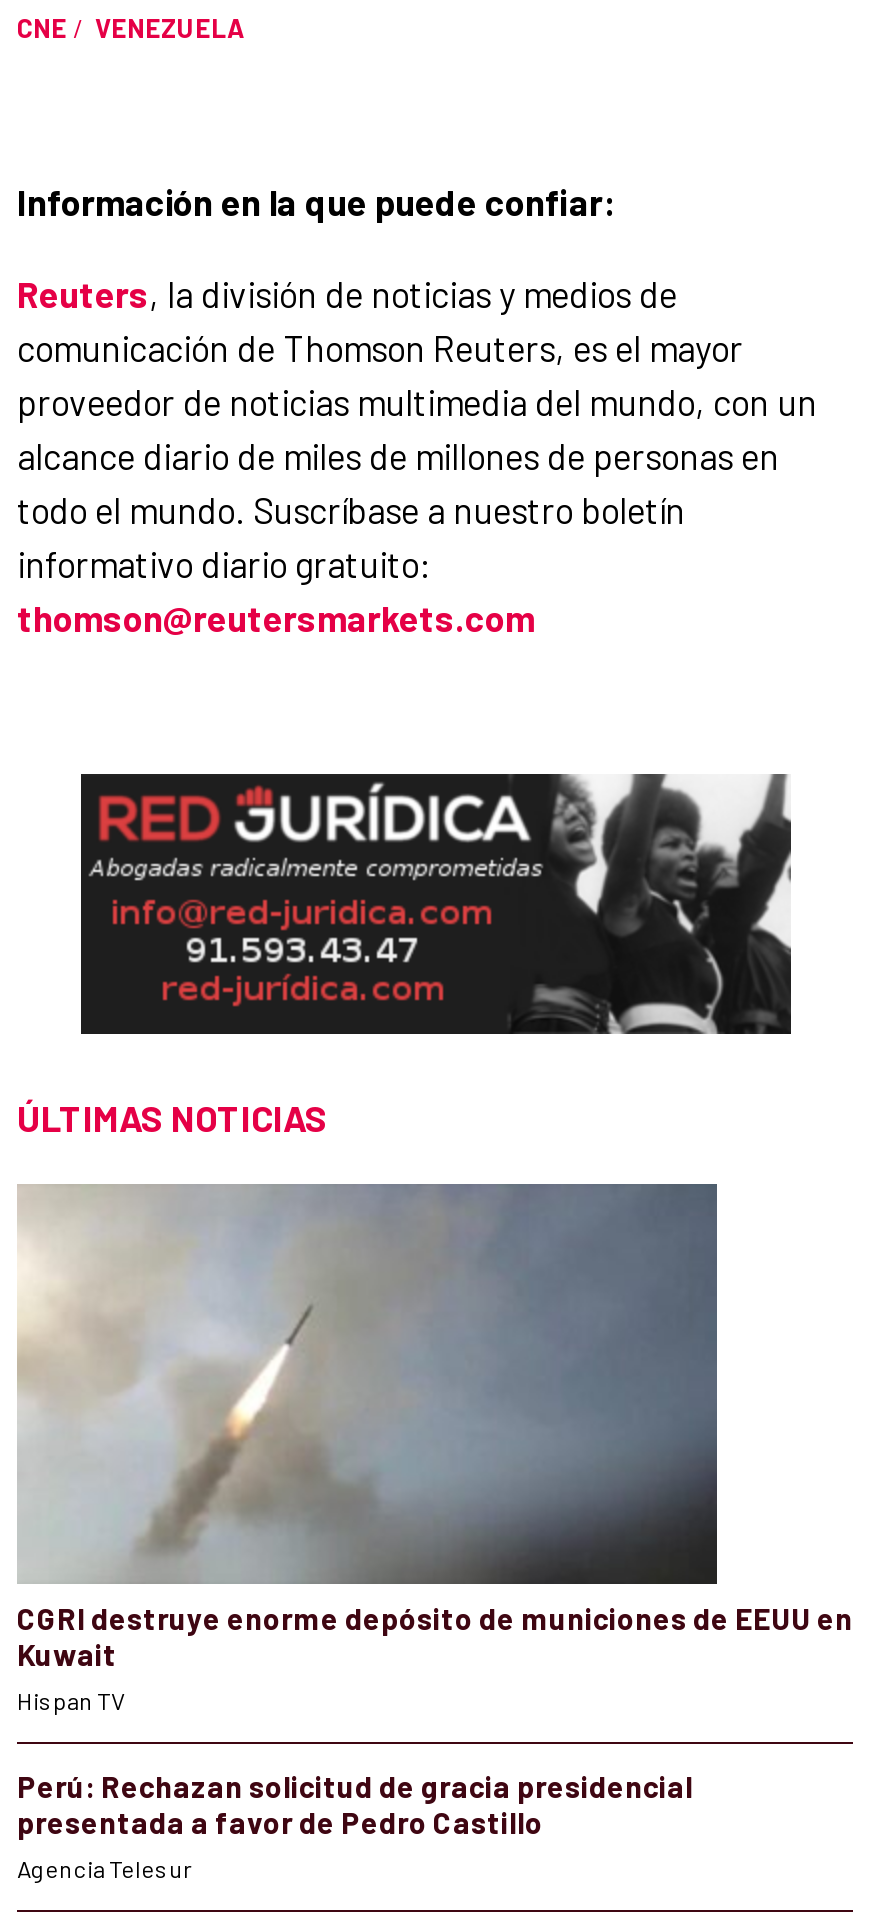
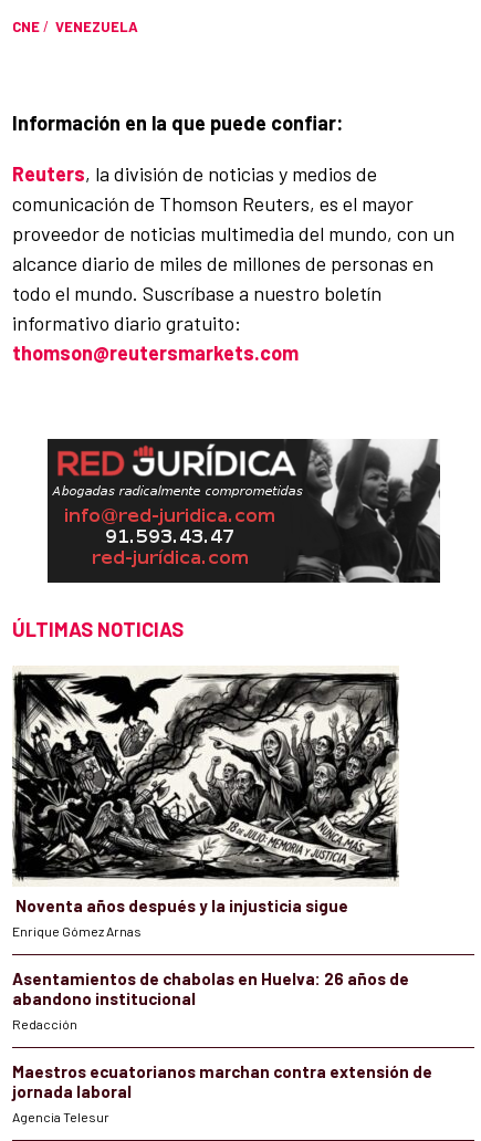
[17,1182,853,1841] [image] | CGRI destruye enorme depósito de municiones de EEUU en | Kuwait | Hispan TV | Perú: Rechazan solicitud de gracia presidencial | presentada a favor de Pedro Castillo -> [12,668,432,1102] [image] | Noventa años después y la injusticia sigue | Enrique Gómez Arnas | Asentamientos de chabolas en Huelva: 26 años de | abandono institucional | Redacción | Maestros ecuatorianos marchan contra extensión de | jornada laboral

